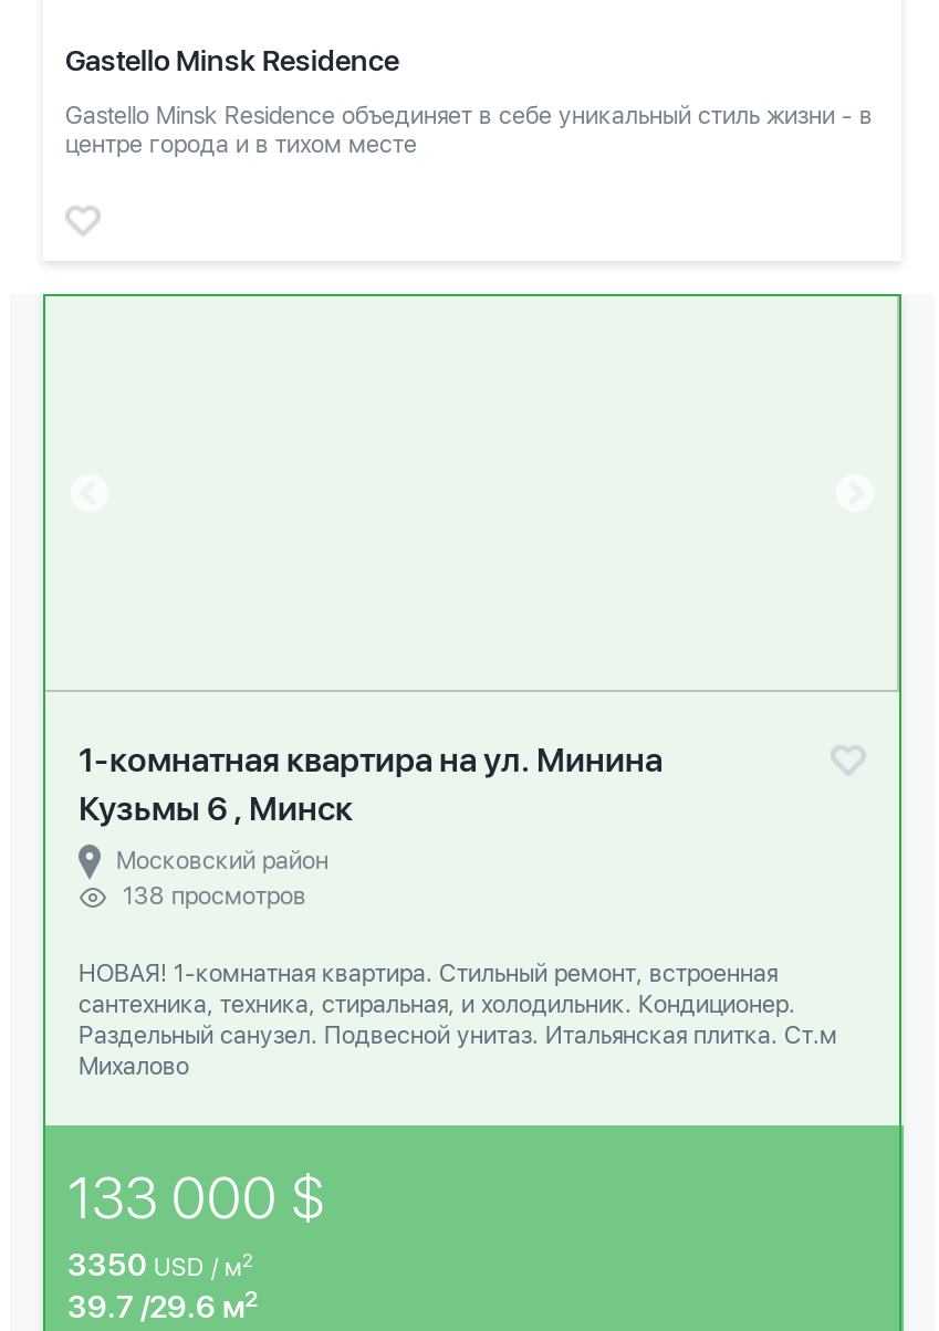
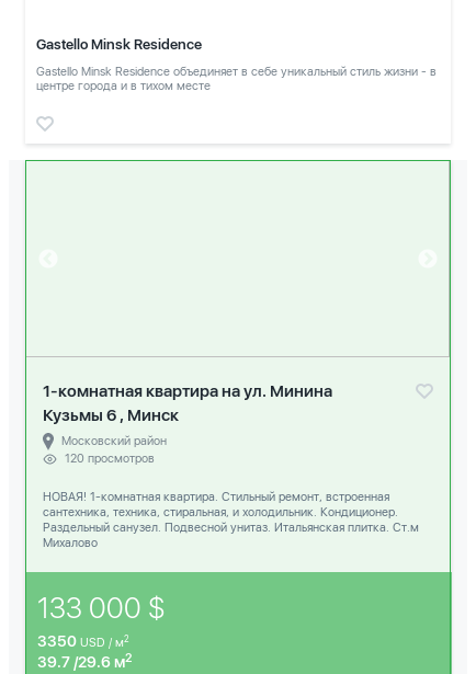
[123,882,306,911] 138 просмотров -> [65,452,155,466] 120 просмотров

